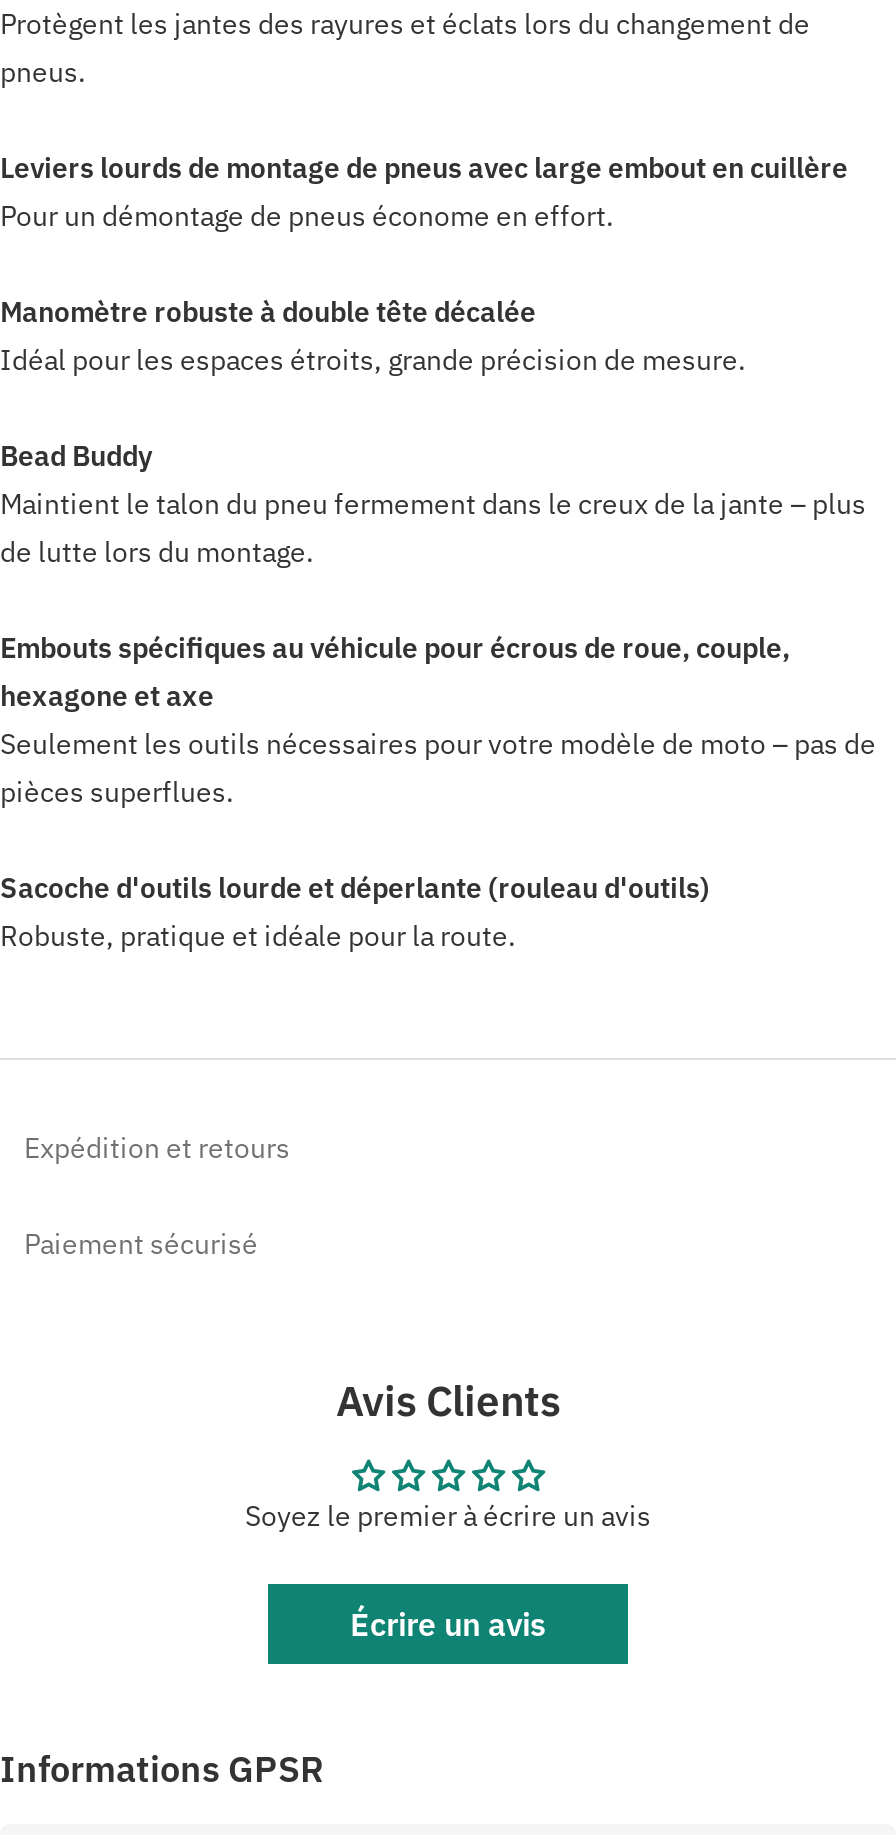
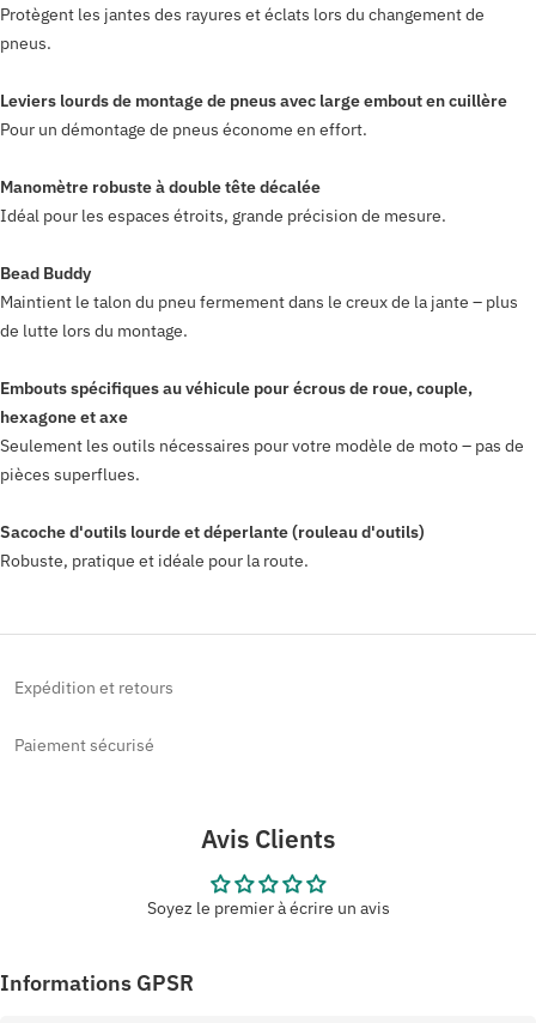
[350,1605,546,1645] Écrire un avis -> none

